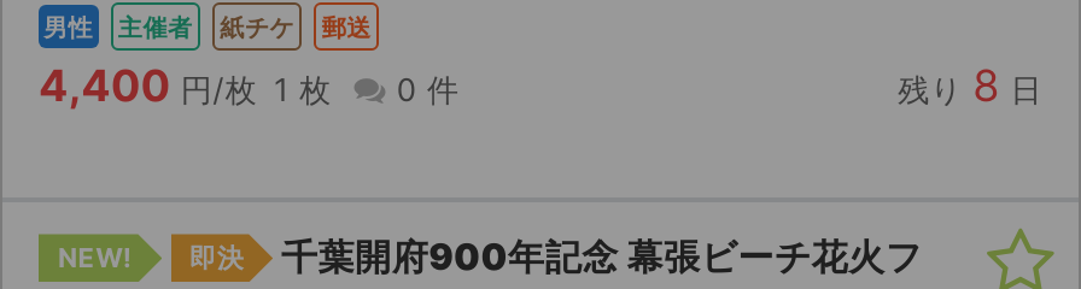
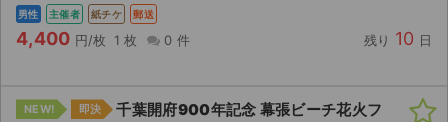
[898,62,1042,112] 残り 8 日 -> [364,28,432,49] 残り 10 日

